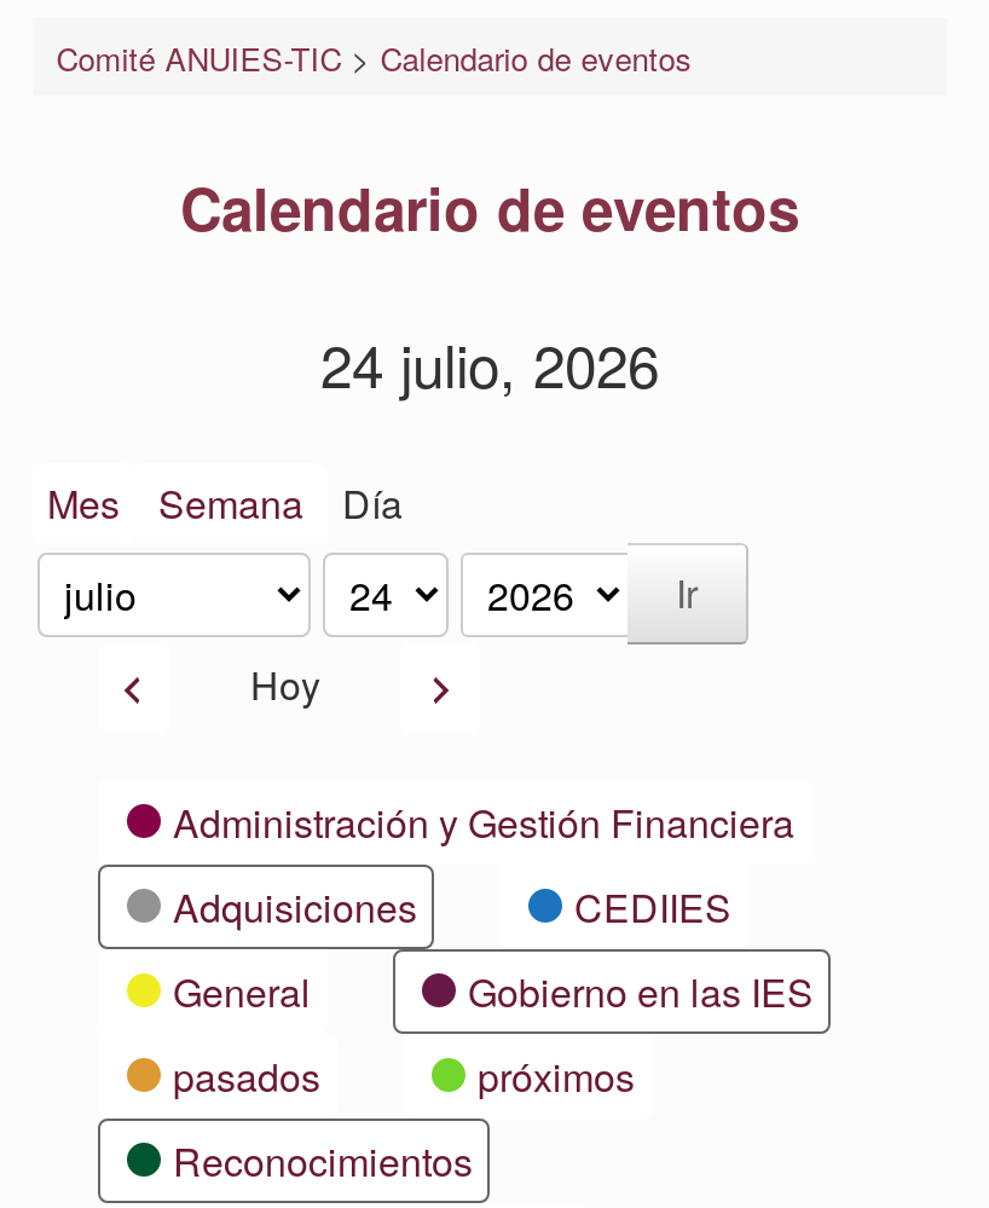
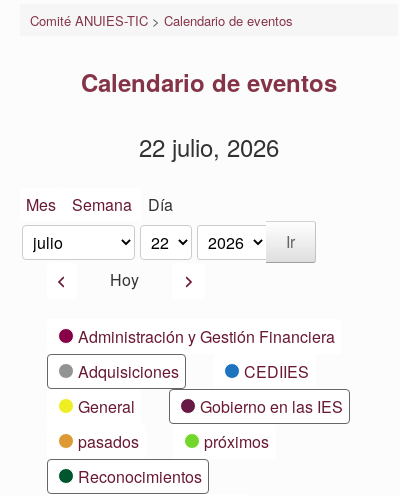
[320,321,659,406] 24 julio, 2026 -> [139,129,279,164] 22 julio, 2026

